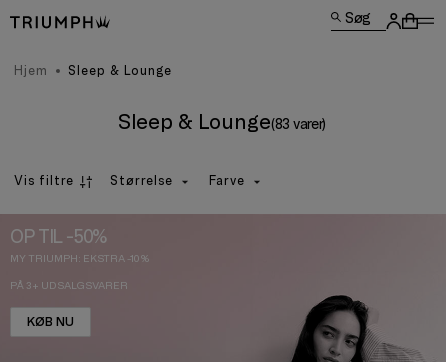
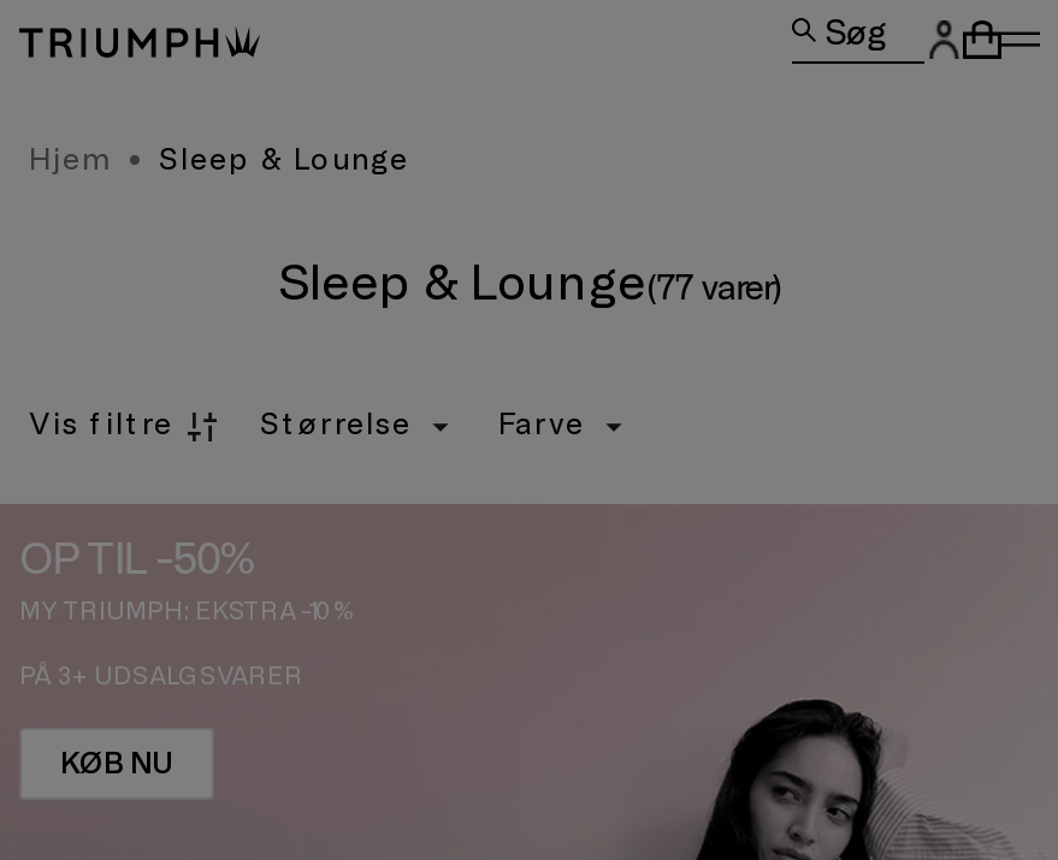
[118,111,326,133] Sleep & Lounge(83 varer) -> [278,256,781,309] Sleep & Lounge(77 varer)

